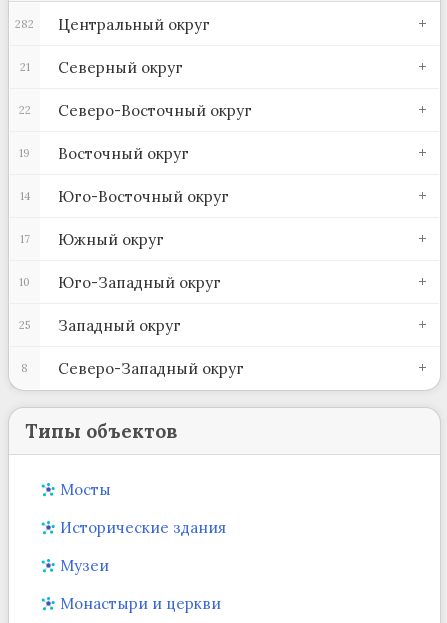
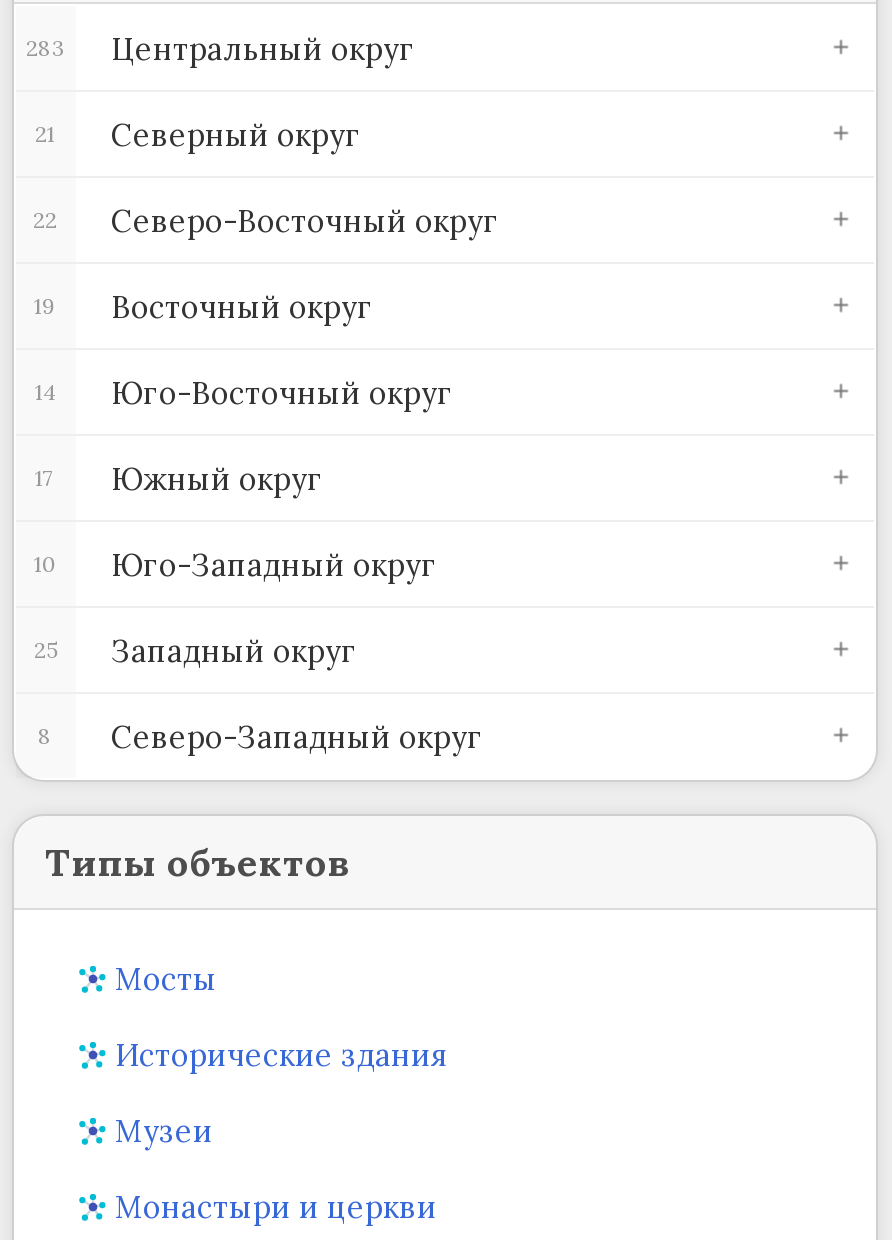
[15,15,209,34] 282 Центральный округ -> [26,30,415,68] 283 Центральный округ

